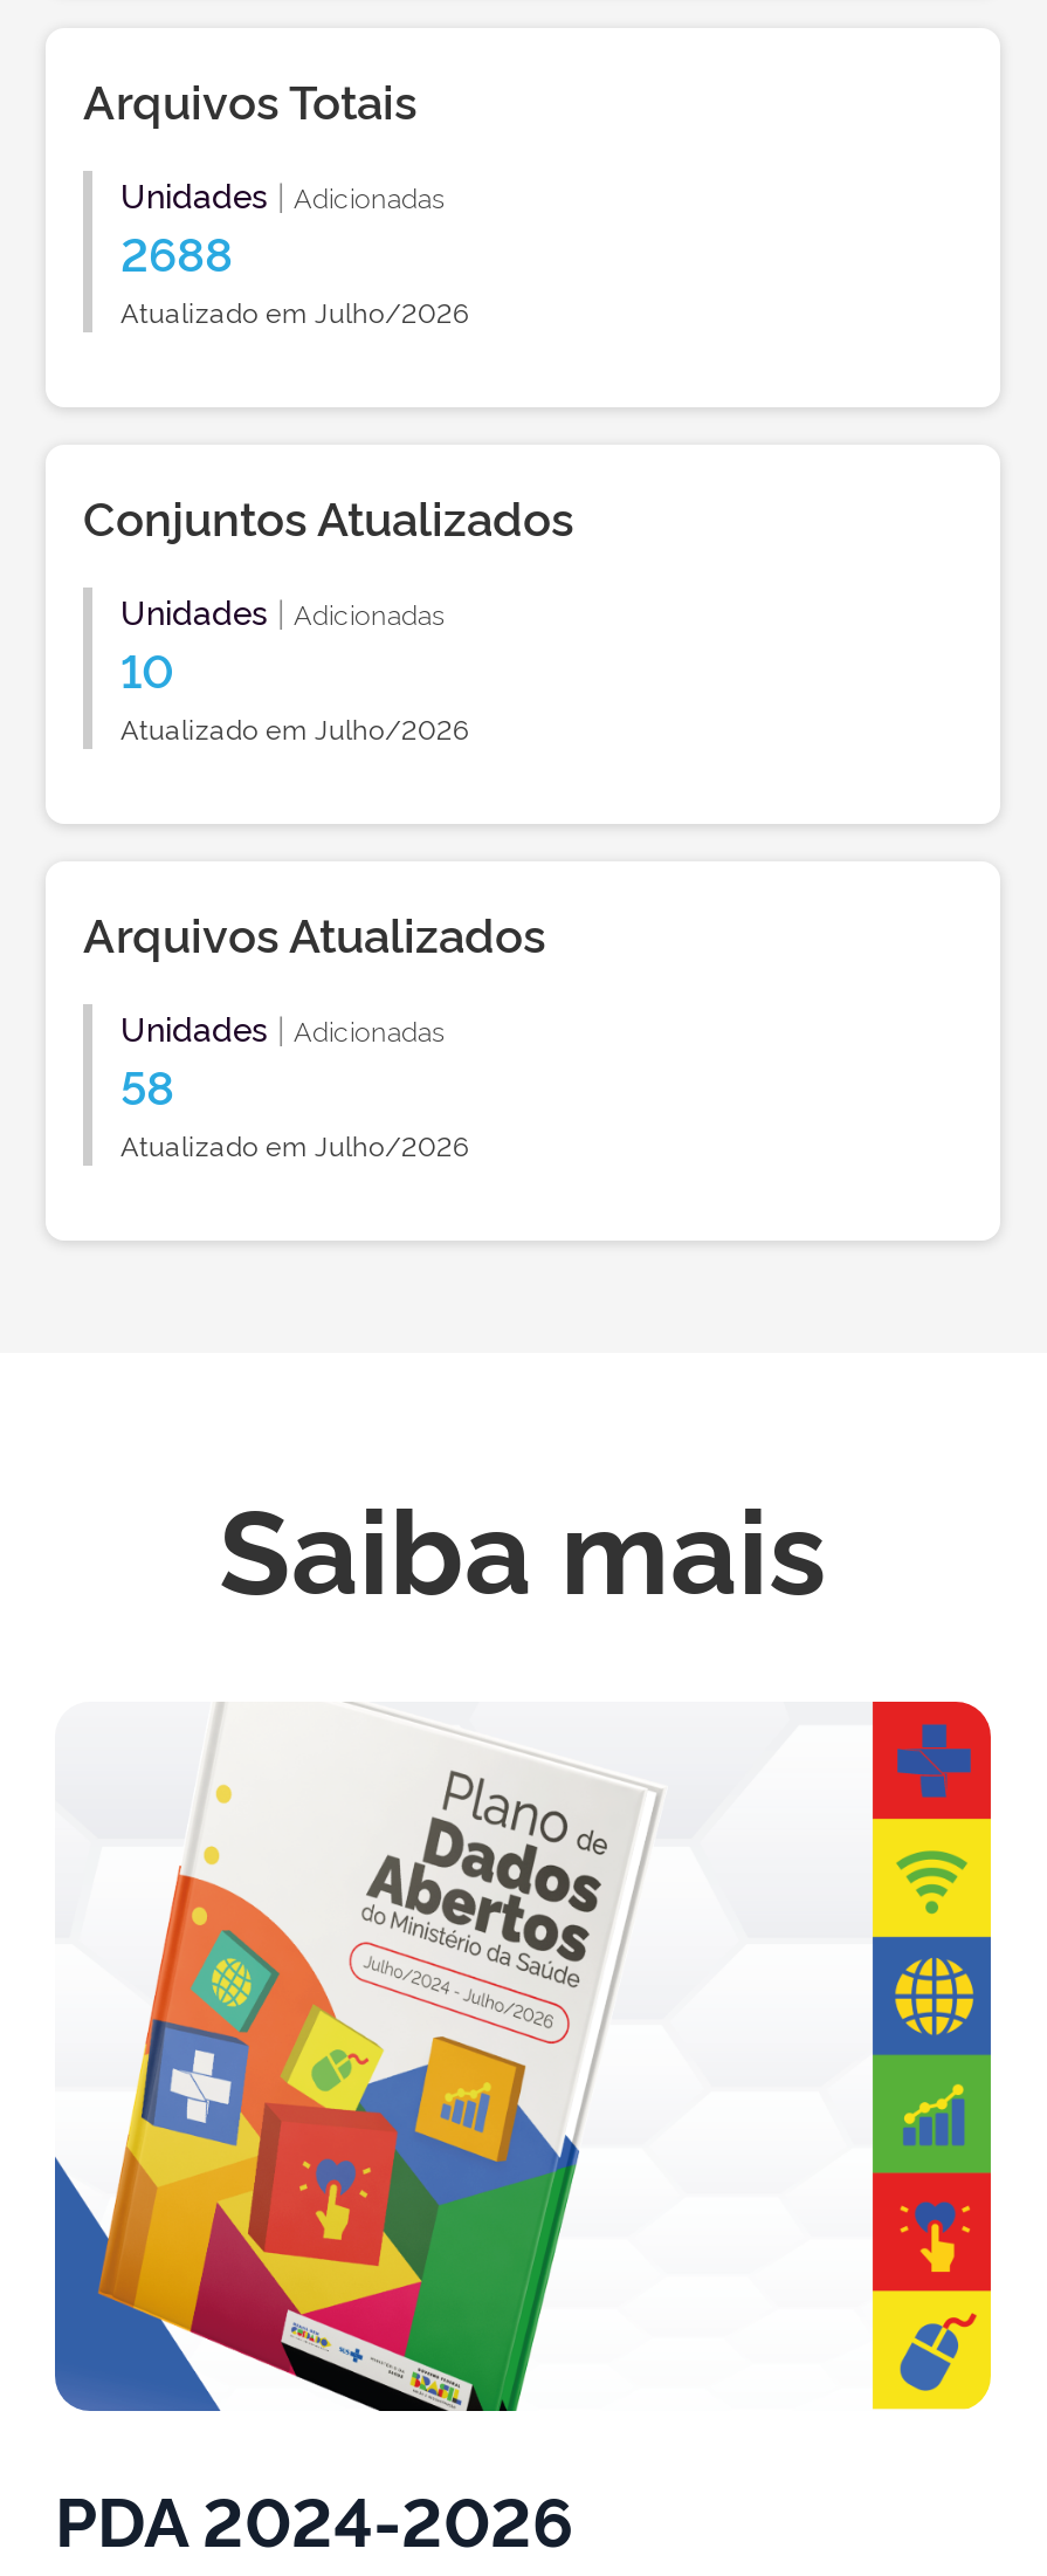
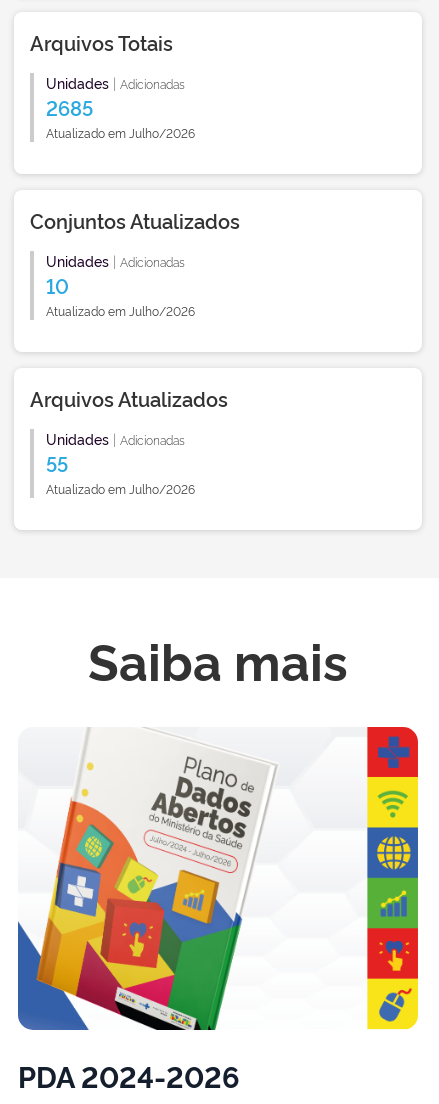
[120,217,233,282] 2688 -> [46,92,93,120] 2685
[120,1050,174,1115] 58 -> [46,448,68,476] 55

